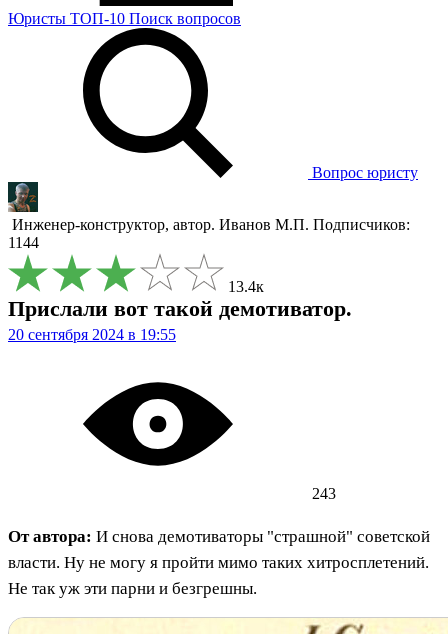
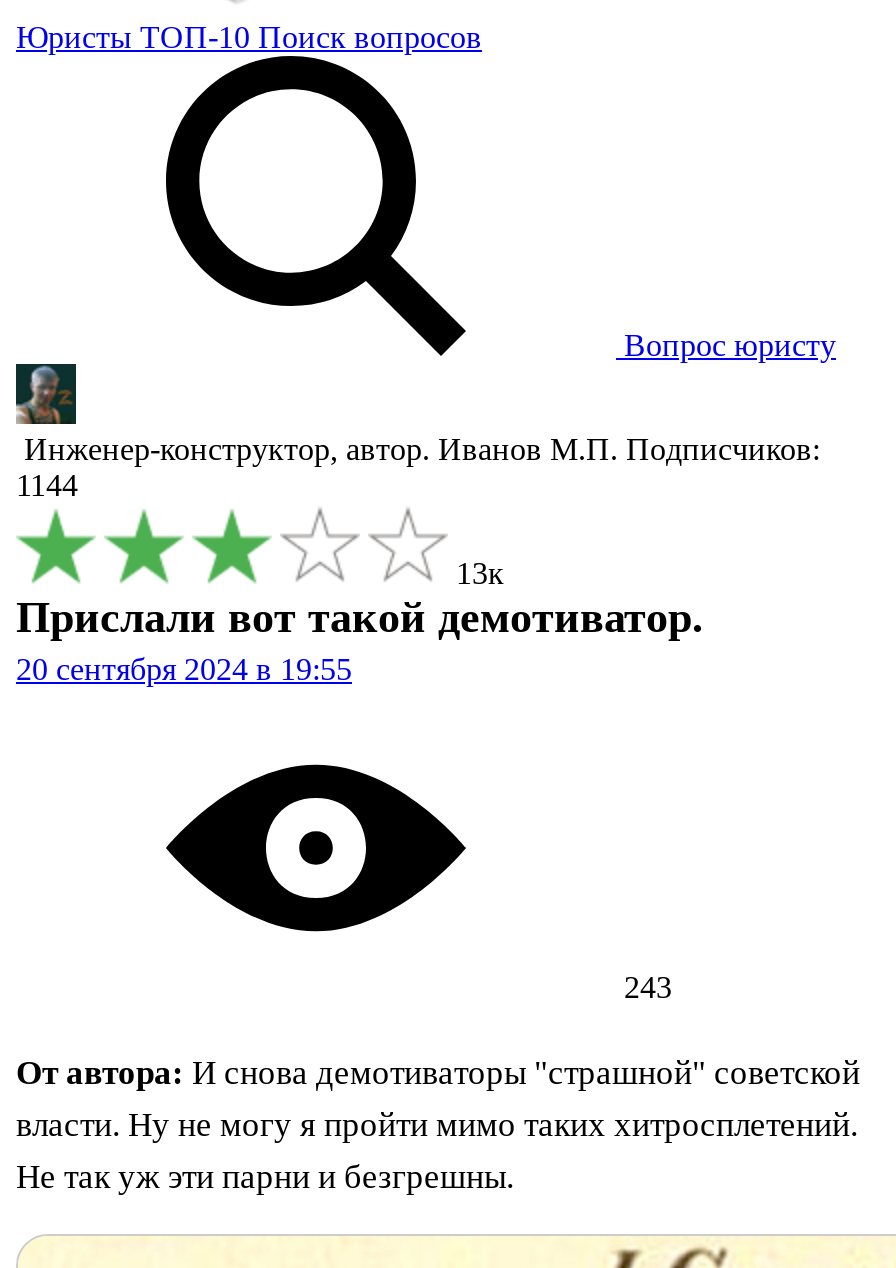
[228,278,264,295] 13.4к -> [456,556,504,590] 13к

